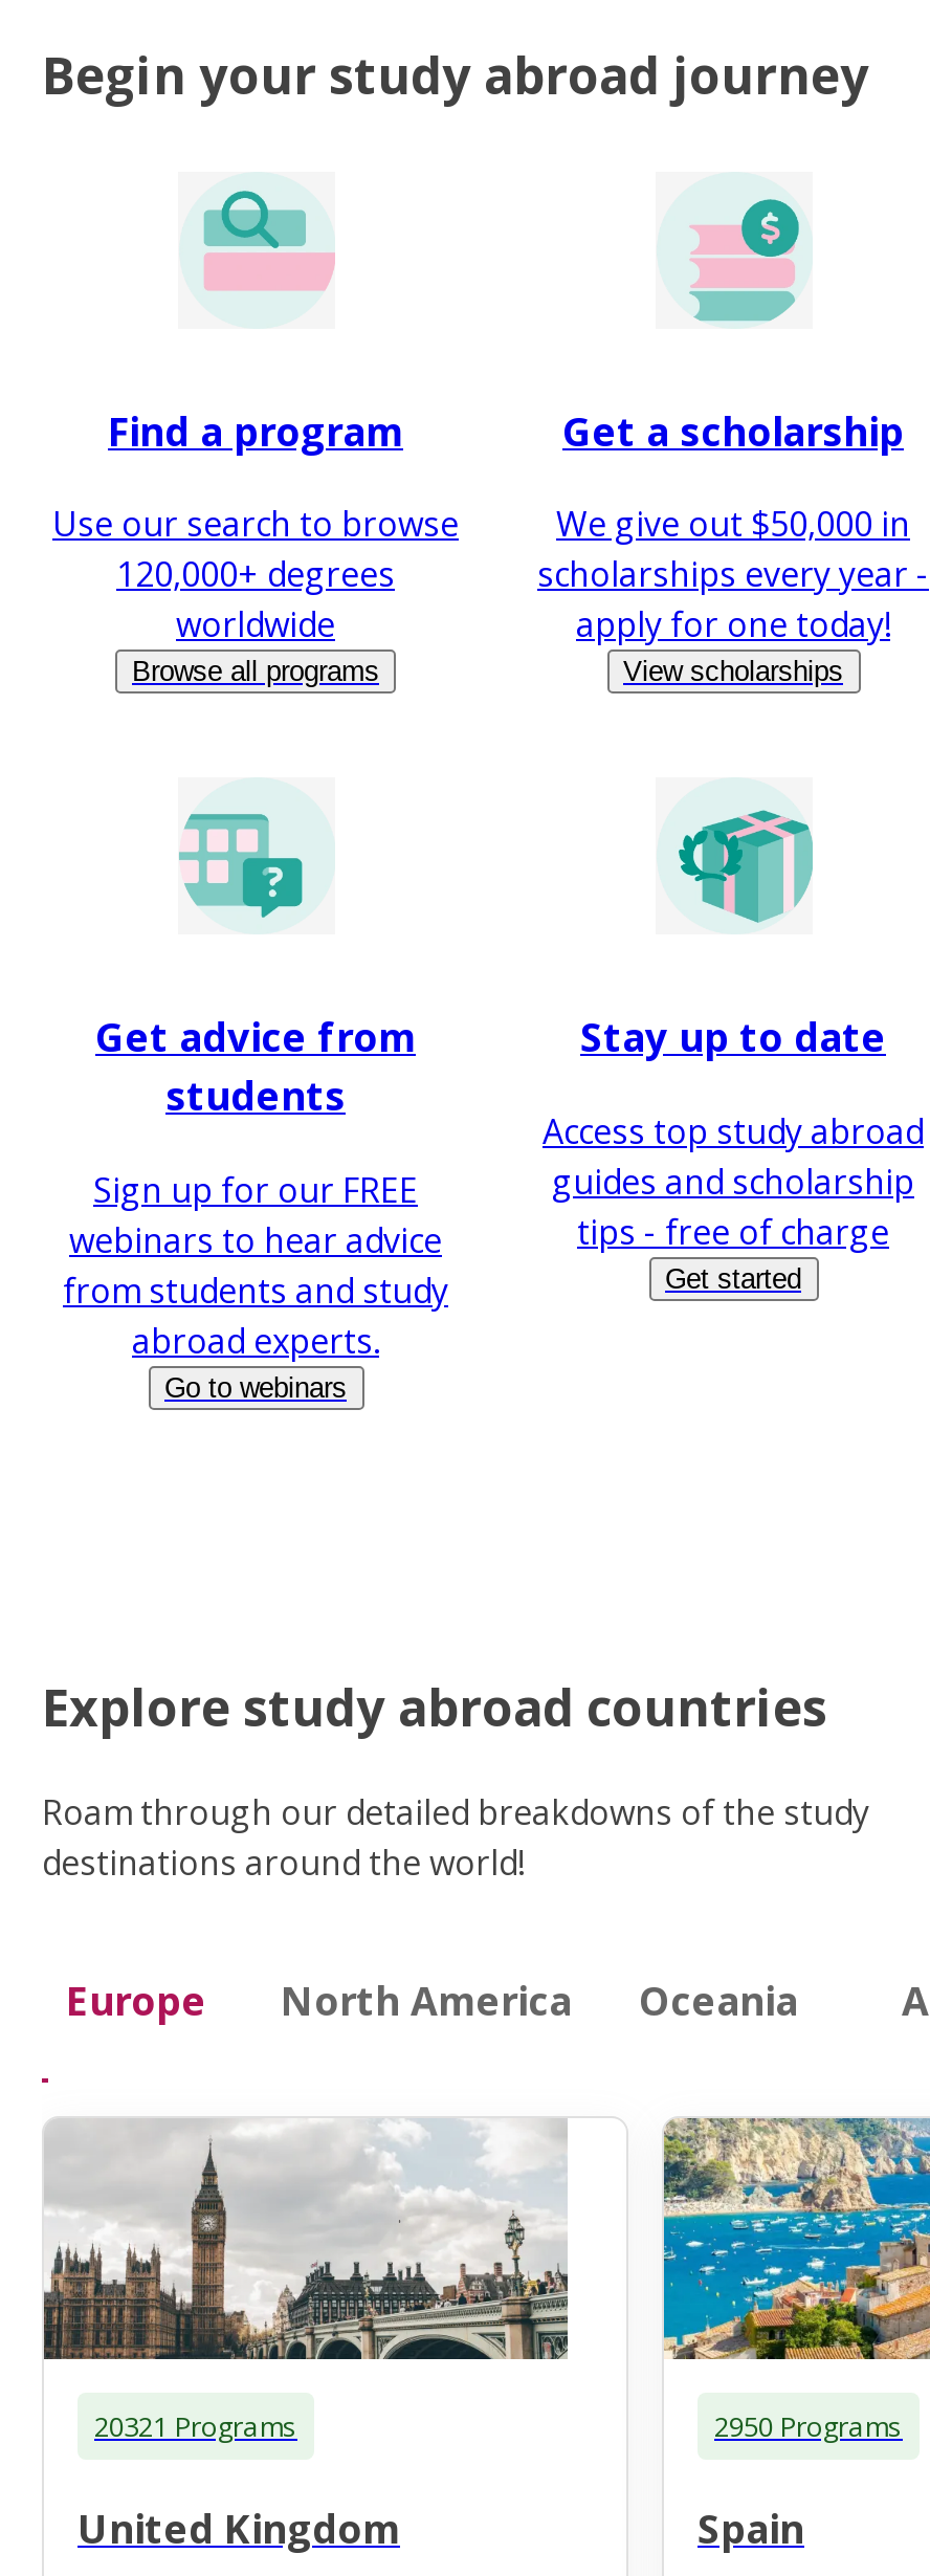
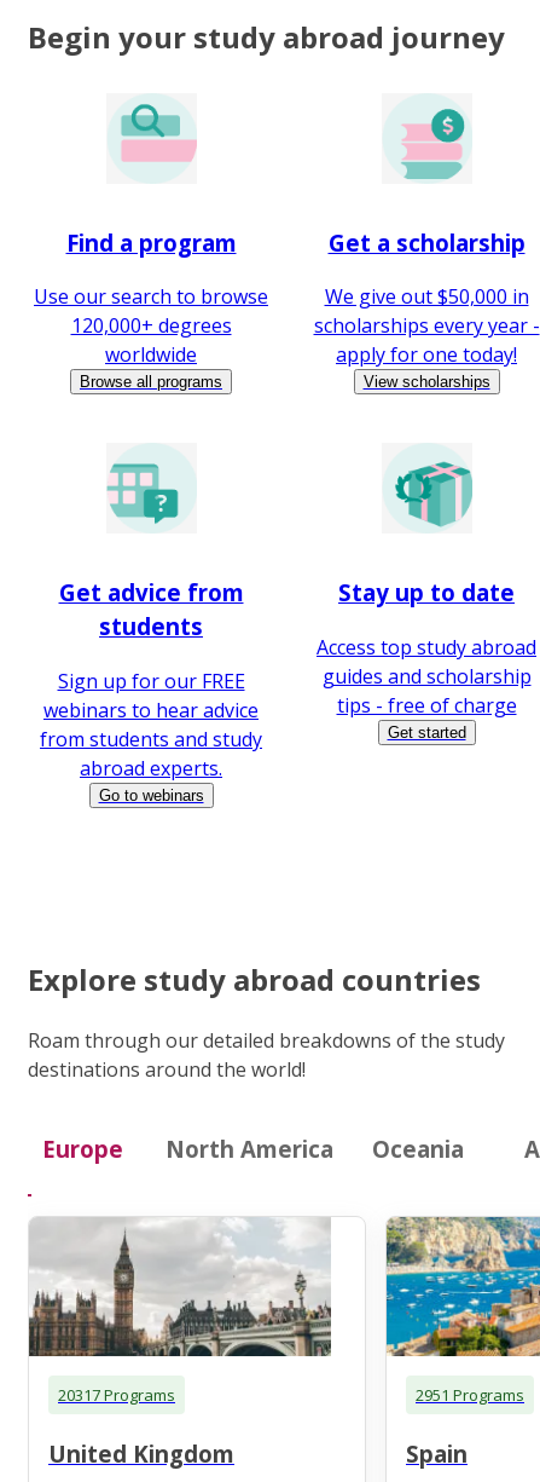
[94,2407,297,2444] 20321 Programs -> [58,1384,175,1405] 20317 Programs
[714,2407,903,2444] 2950 Programs -> [416,1384,524,1405] 2951 Programs

